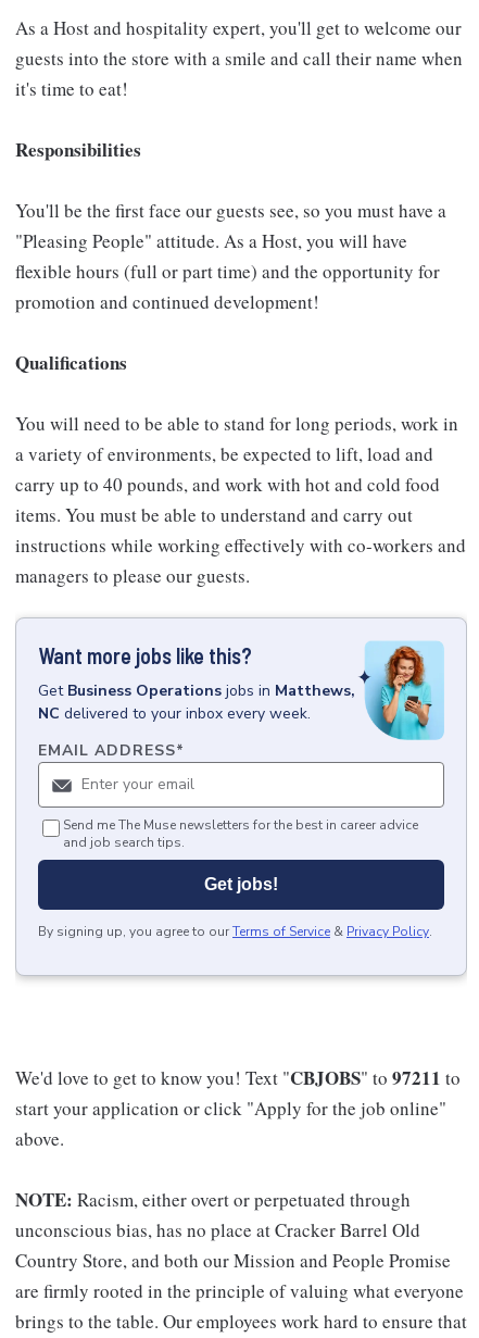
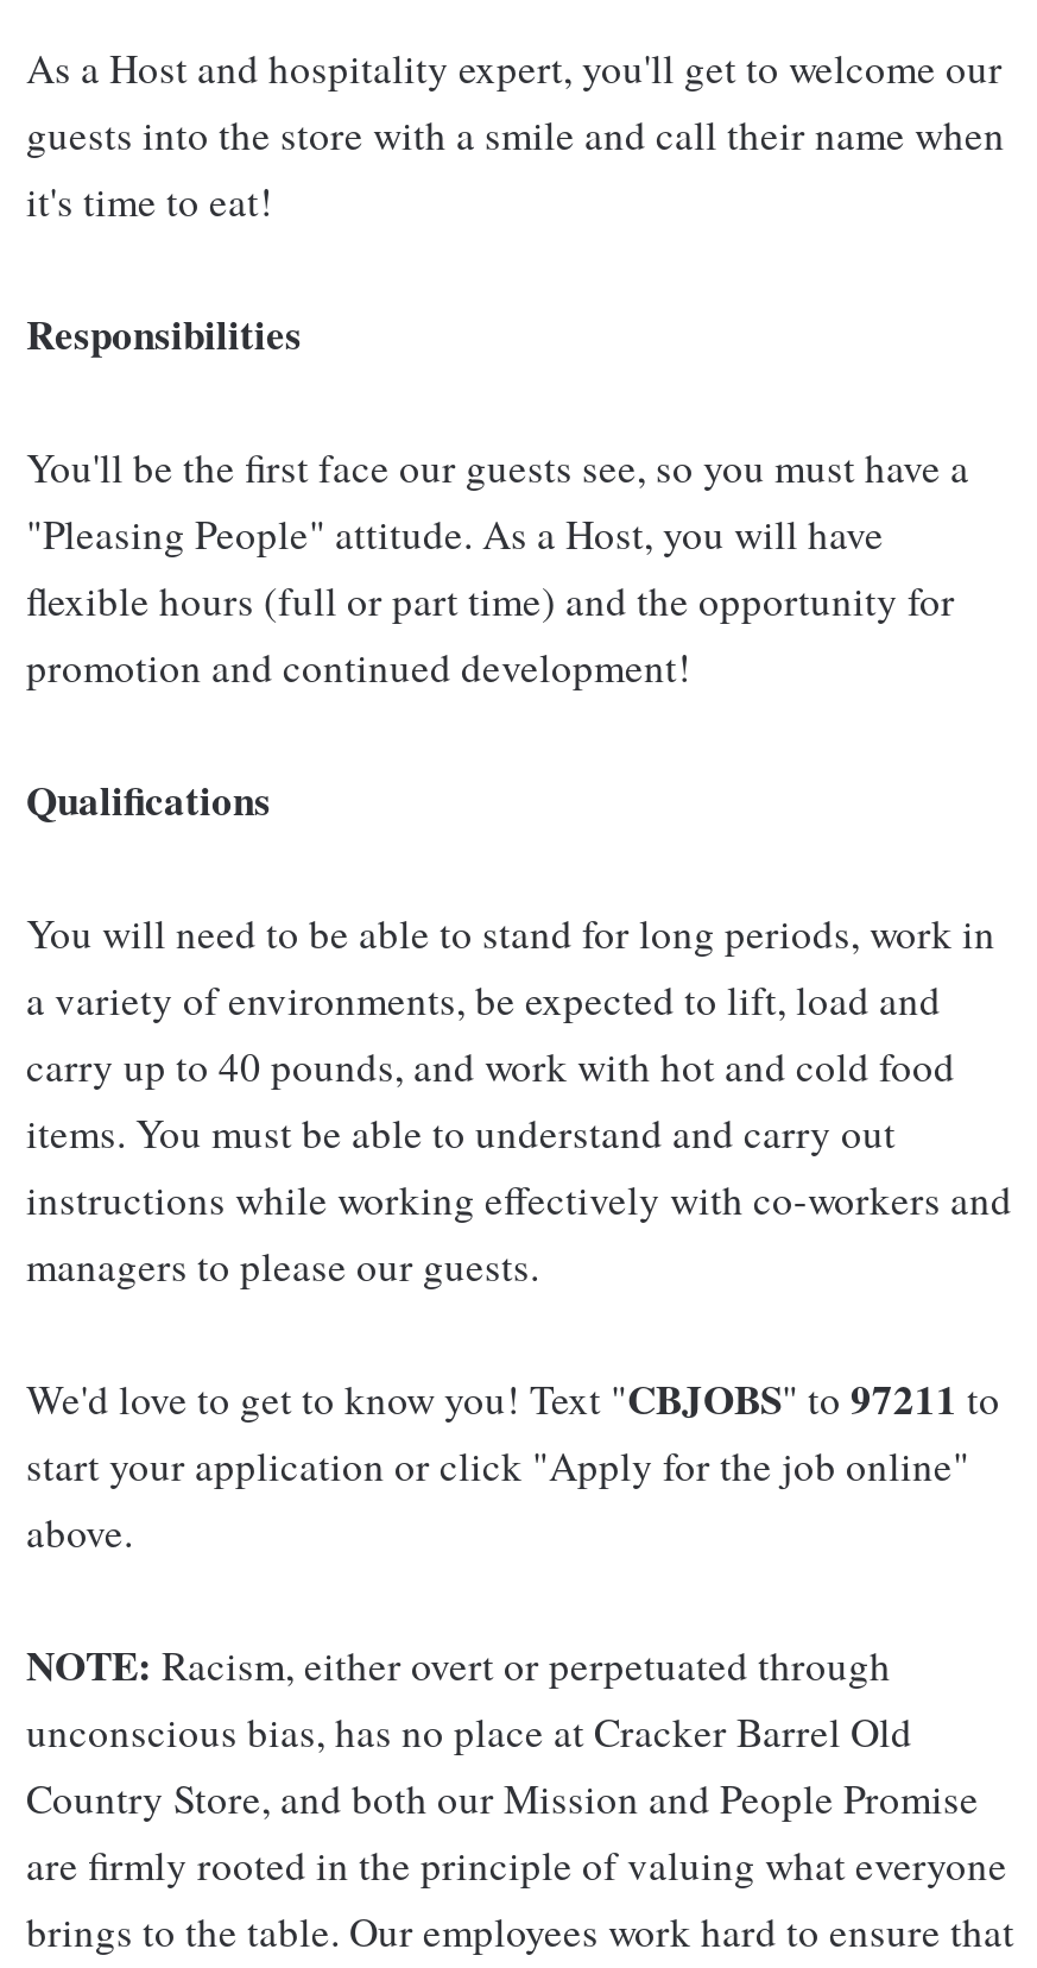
[15,617,467,979] [image] | Want more jobs like this? | Get Business Operations jobs in Matthews, | NC delivered to your inbox every week. | EMAIL ADDRESS* -> none
[38,816,432,940] Send me The Muse newsletters for the best in career advice | and job search tips. | Get jobs! | By signing up, you agree to our Terms of Service & Privacy Policy. -> none

